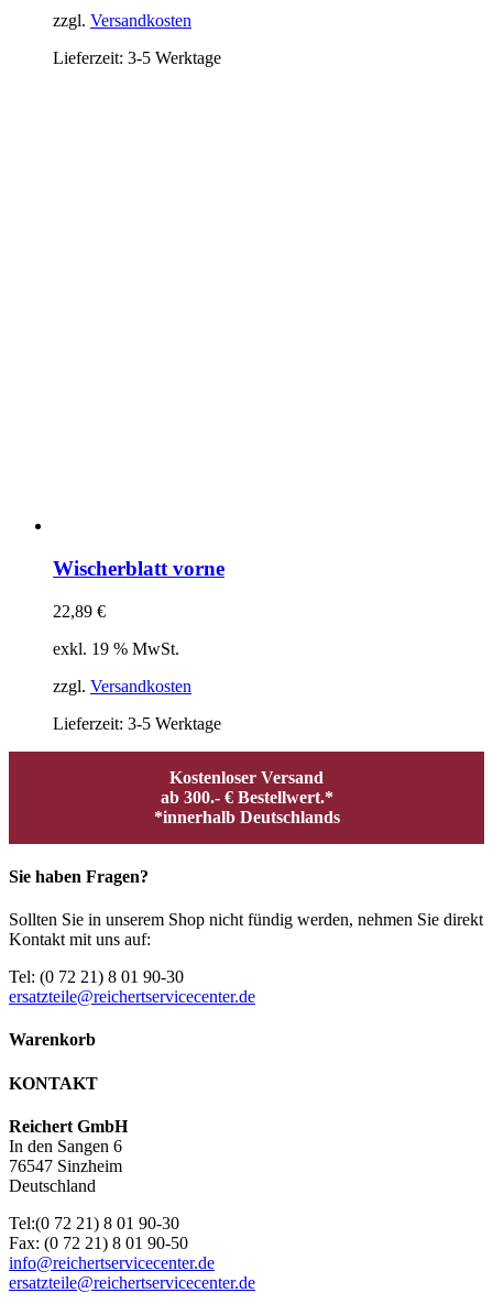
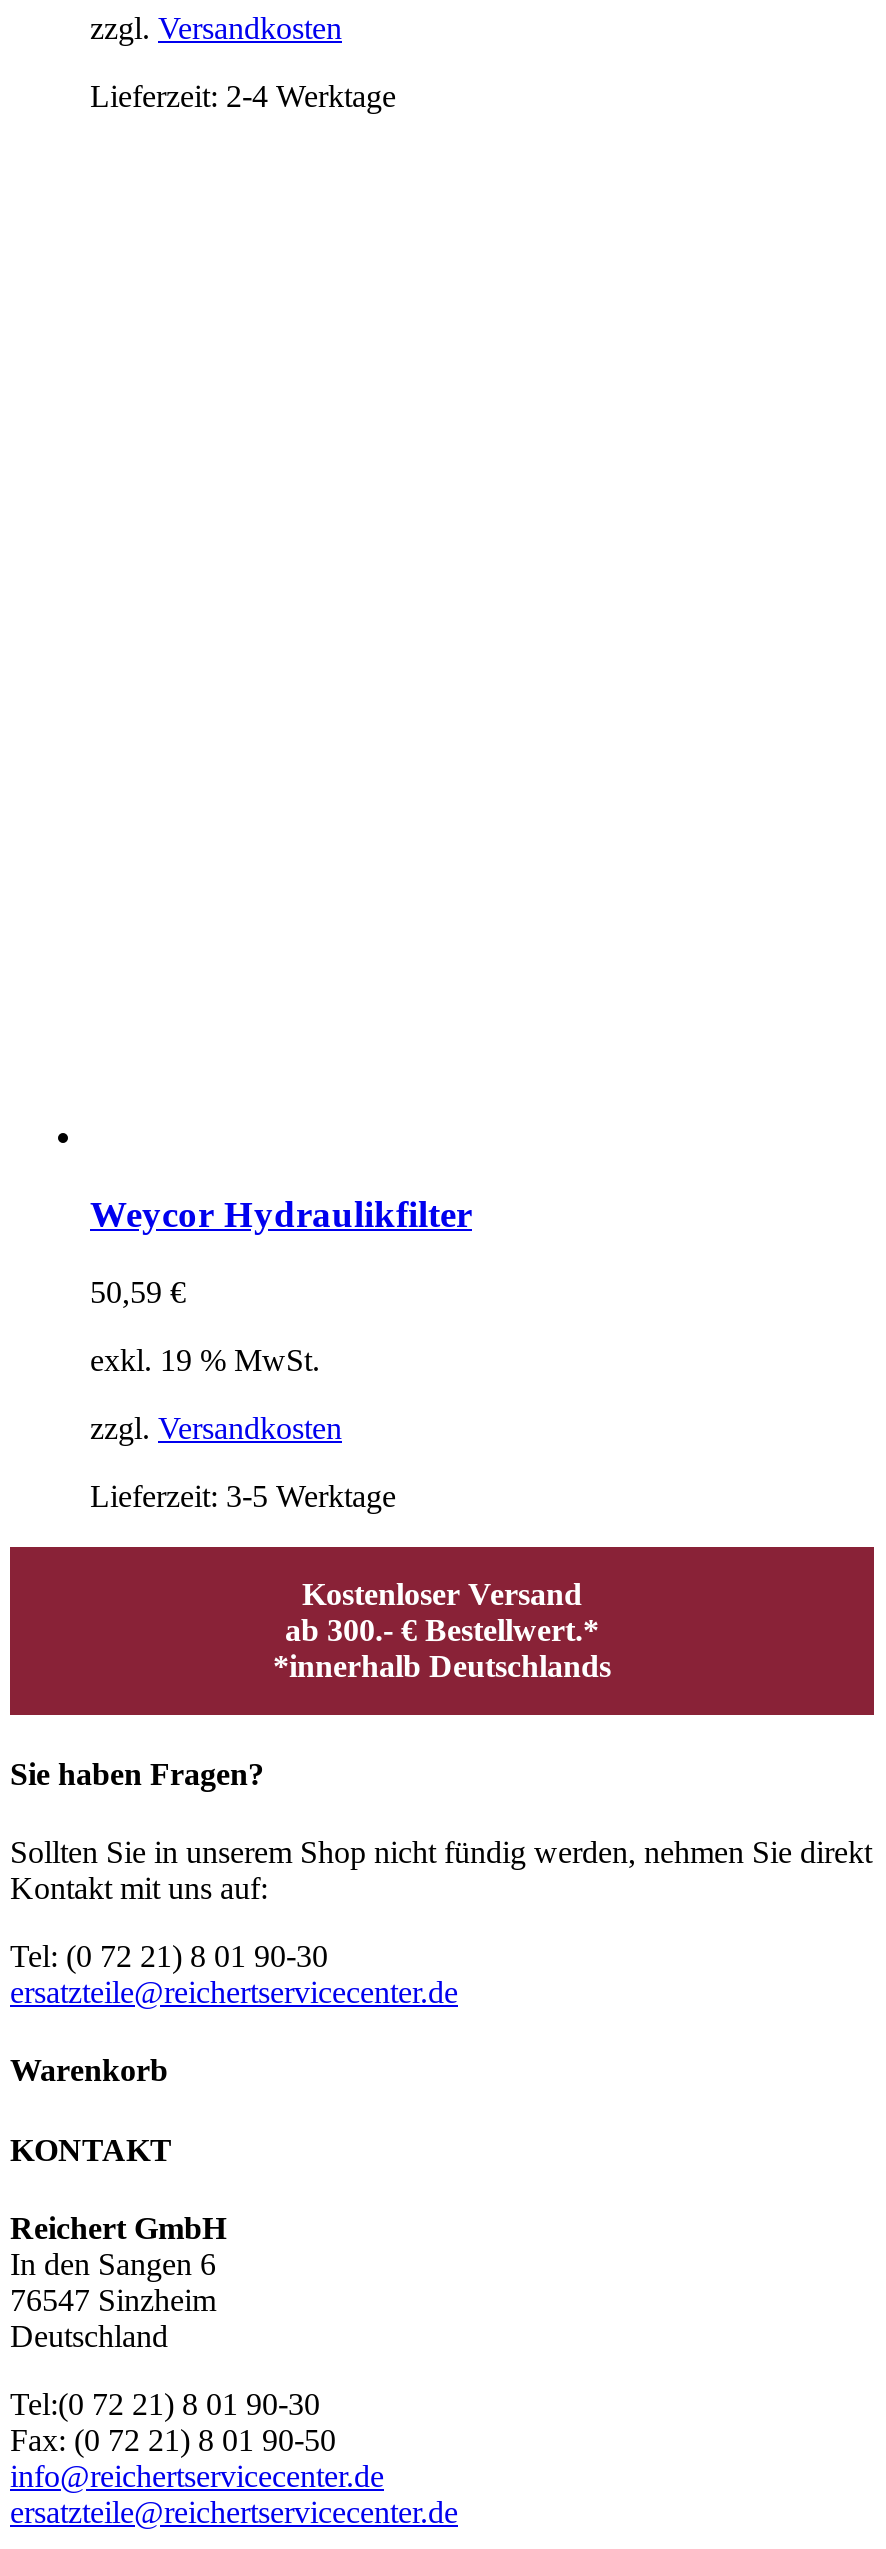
[53,49,221,67] Lieferzeit: 3-5 Werktage -> [90,79,396,113] Lieferzeit: 2-4 Werktage
[53,557,224,580] Wischerblatt vorne -> [90,1193,472,1235] Weycor Hydraulikfilter
[53,601,106,620] 22,89 € -> [90,1274,186,1308] 50,59 €

